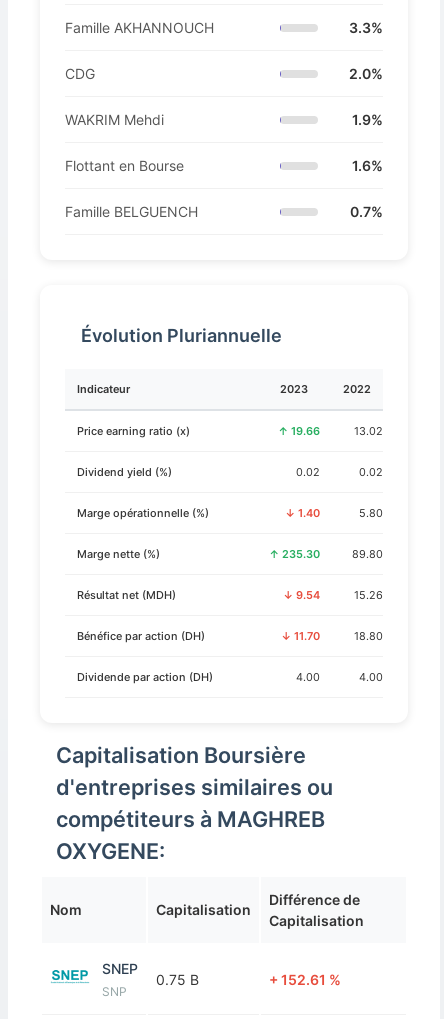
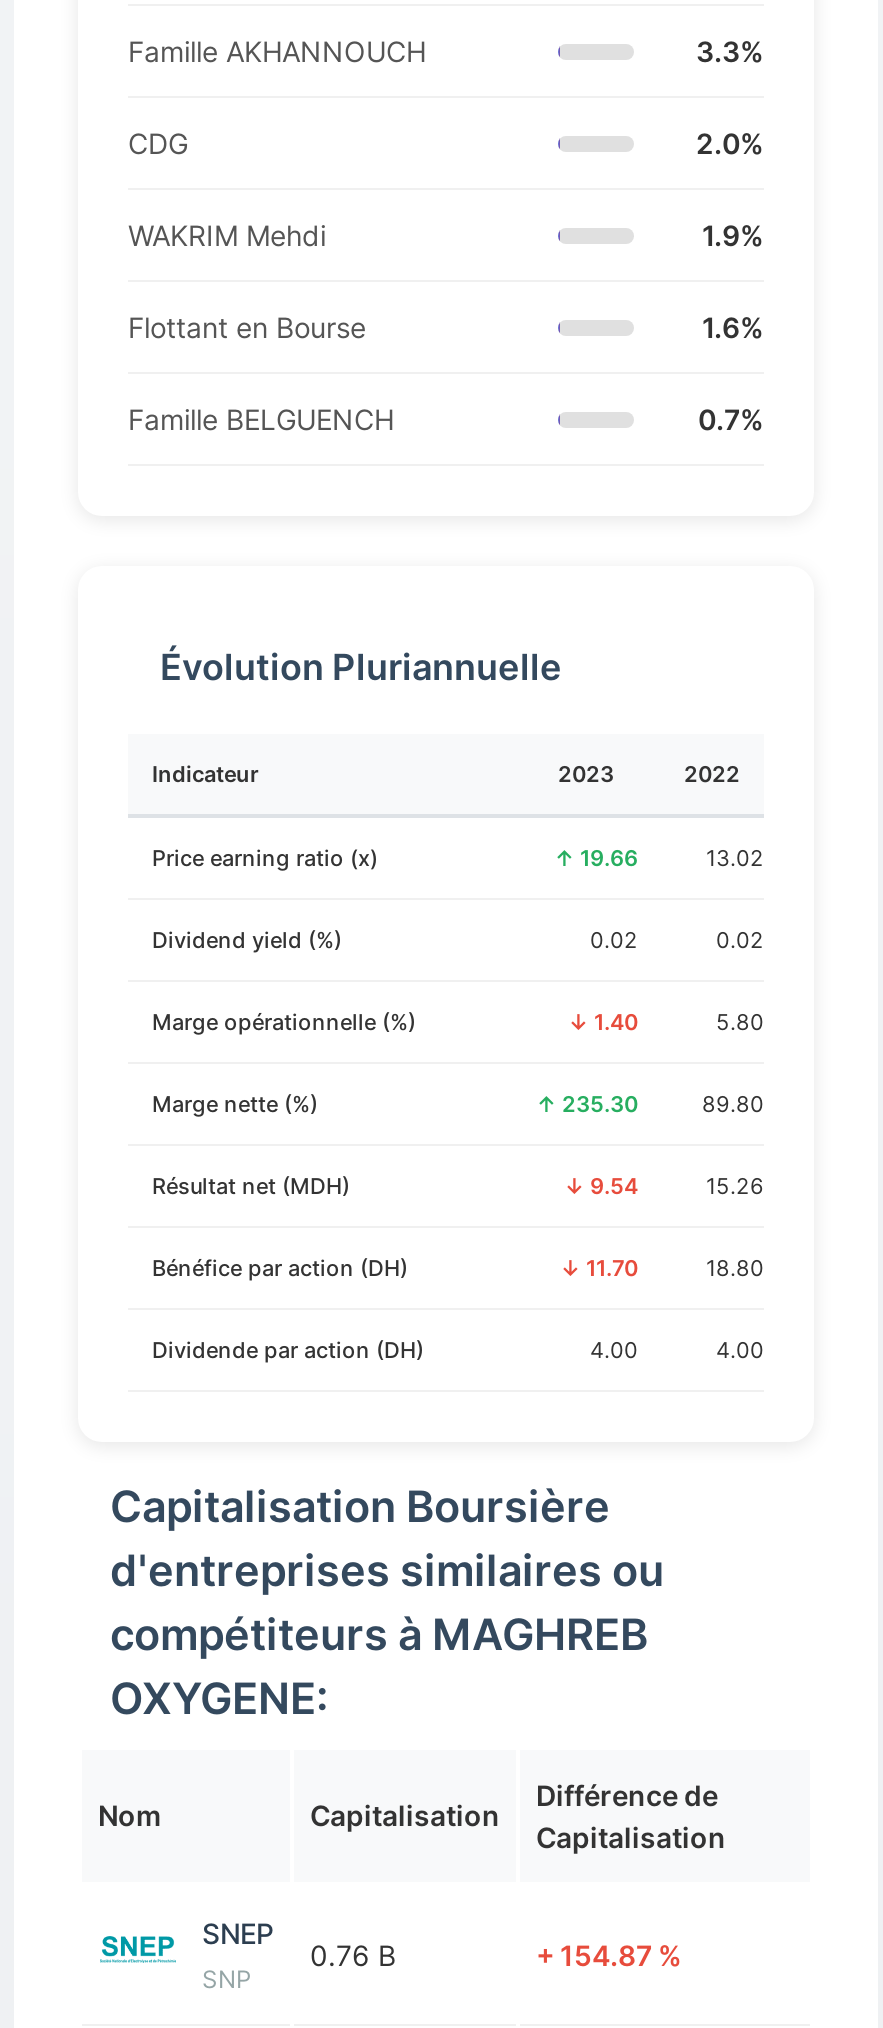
[156,971,199,988] 0.75 B -> [310,1938,396,1972] 0.76 B
[269,971,341,988] + 152.61 % -> [536,1938,682,1972] + 154.87 %

